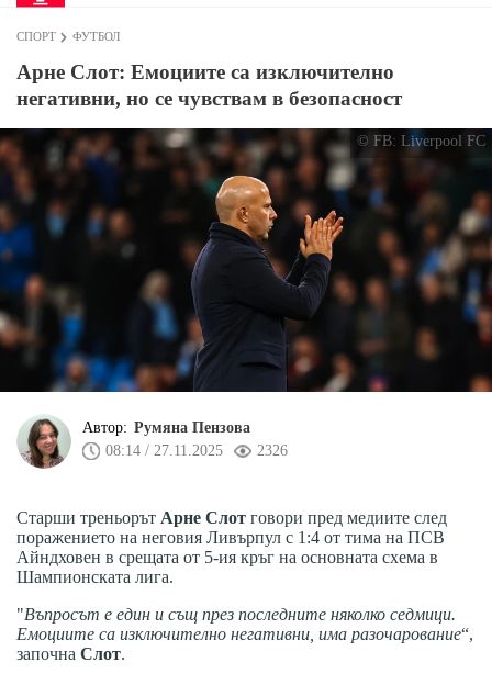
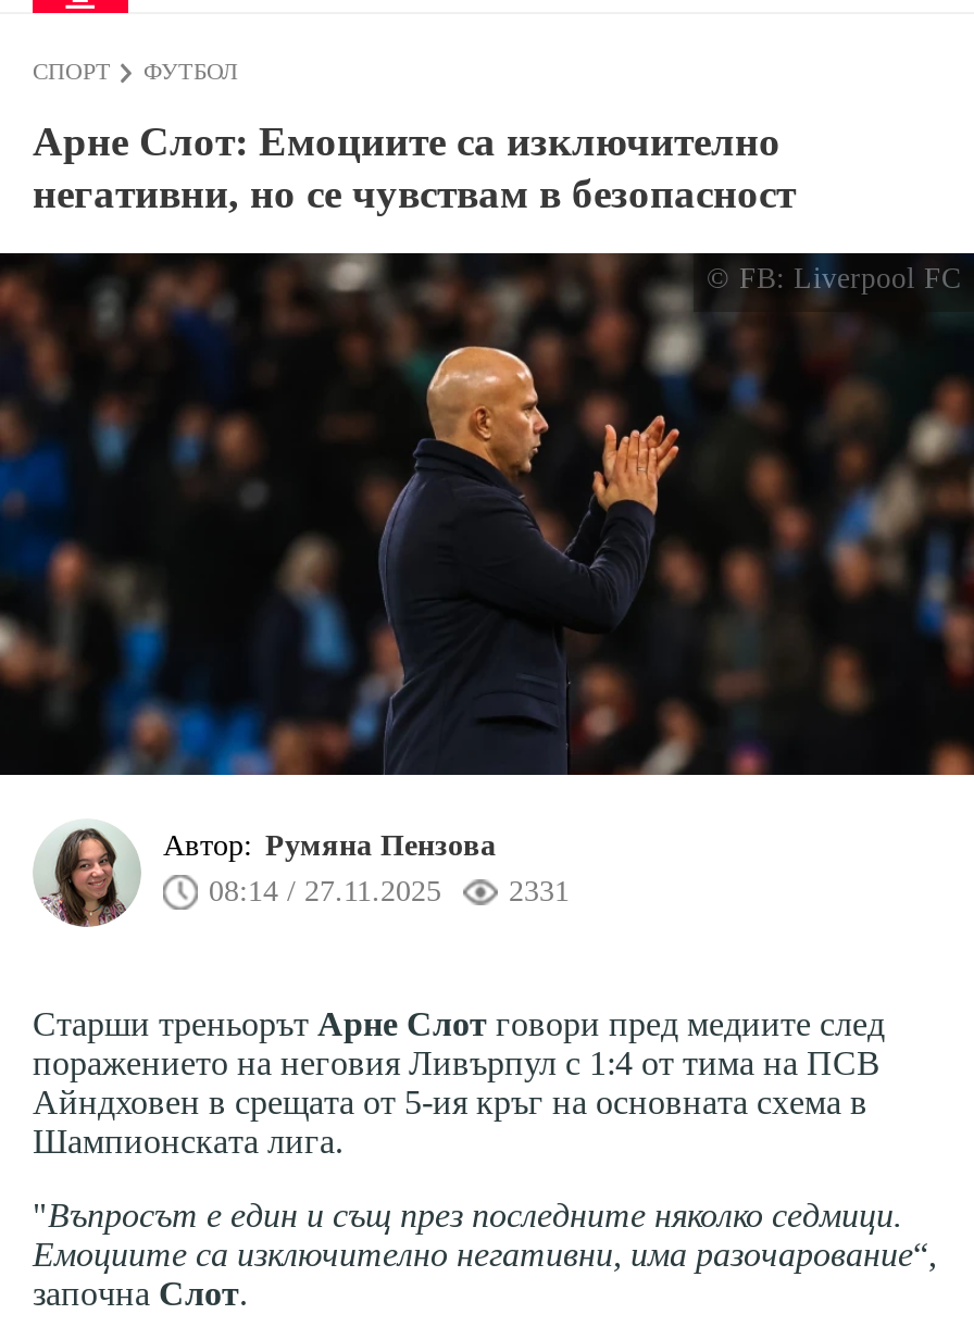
[257,442,288,459] 2326 -> [509,875,570,907] 2331

